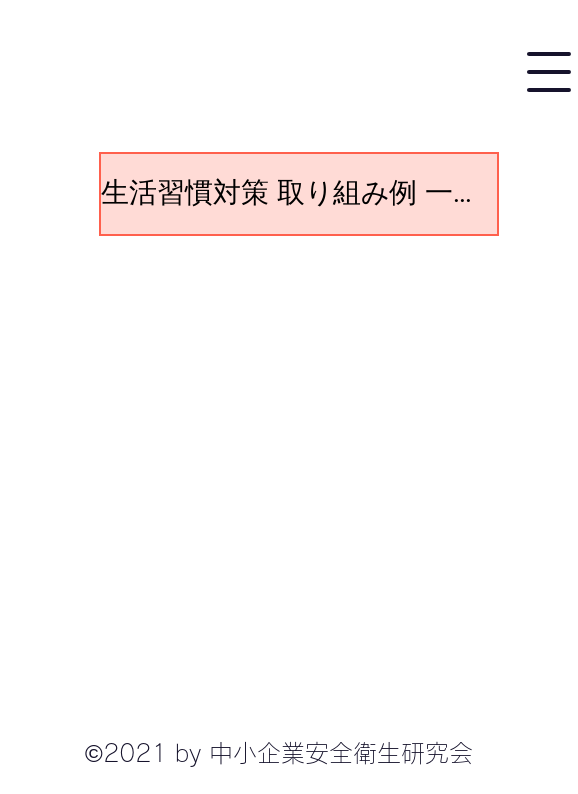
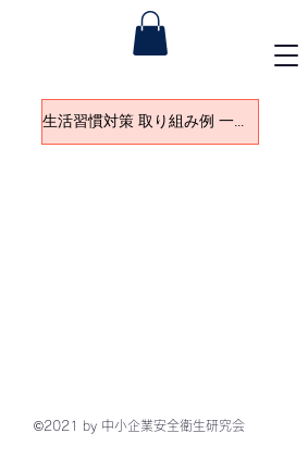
none -> [132,10,169,57] [image]

